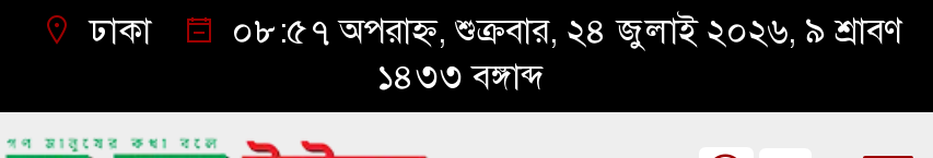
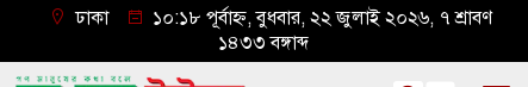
[223,10,903,53] ০৮:৫৭ অপরাহ্ন, শুক্রবার, ২৪ জুলাই ২০২৬, ৯ শ্রাবণ -> [147,6,492,30] ১০:১৮ পূর্বাহ্ন, বুধবার, ২২ জুলাই ২০২৬, ৭ শ্রাবণ

